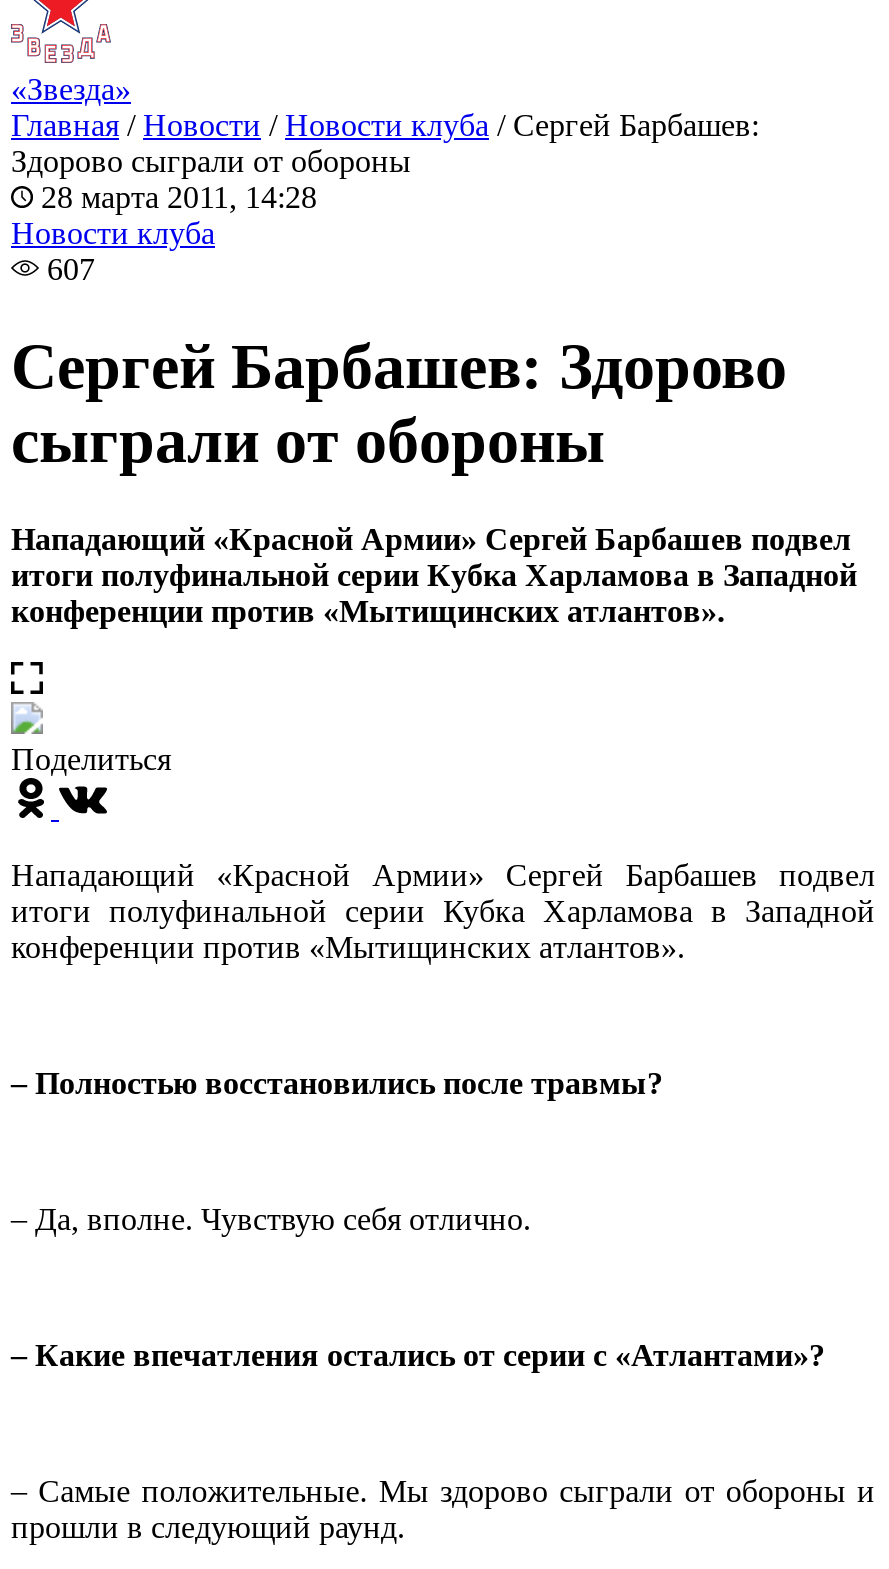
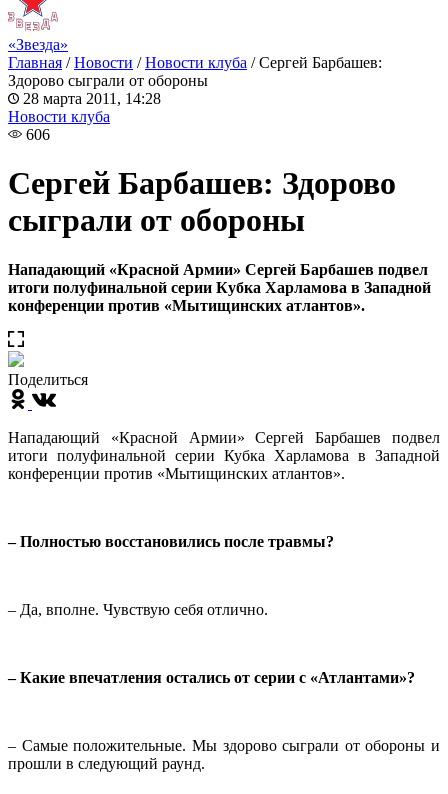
[39,252,95,286] 607 -> [22,126,50,143] 606

